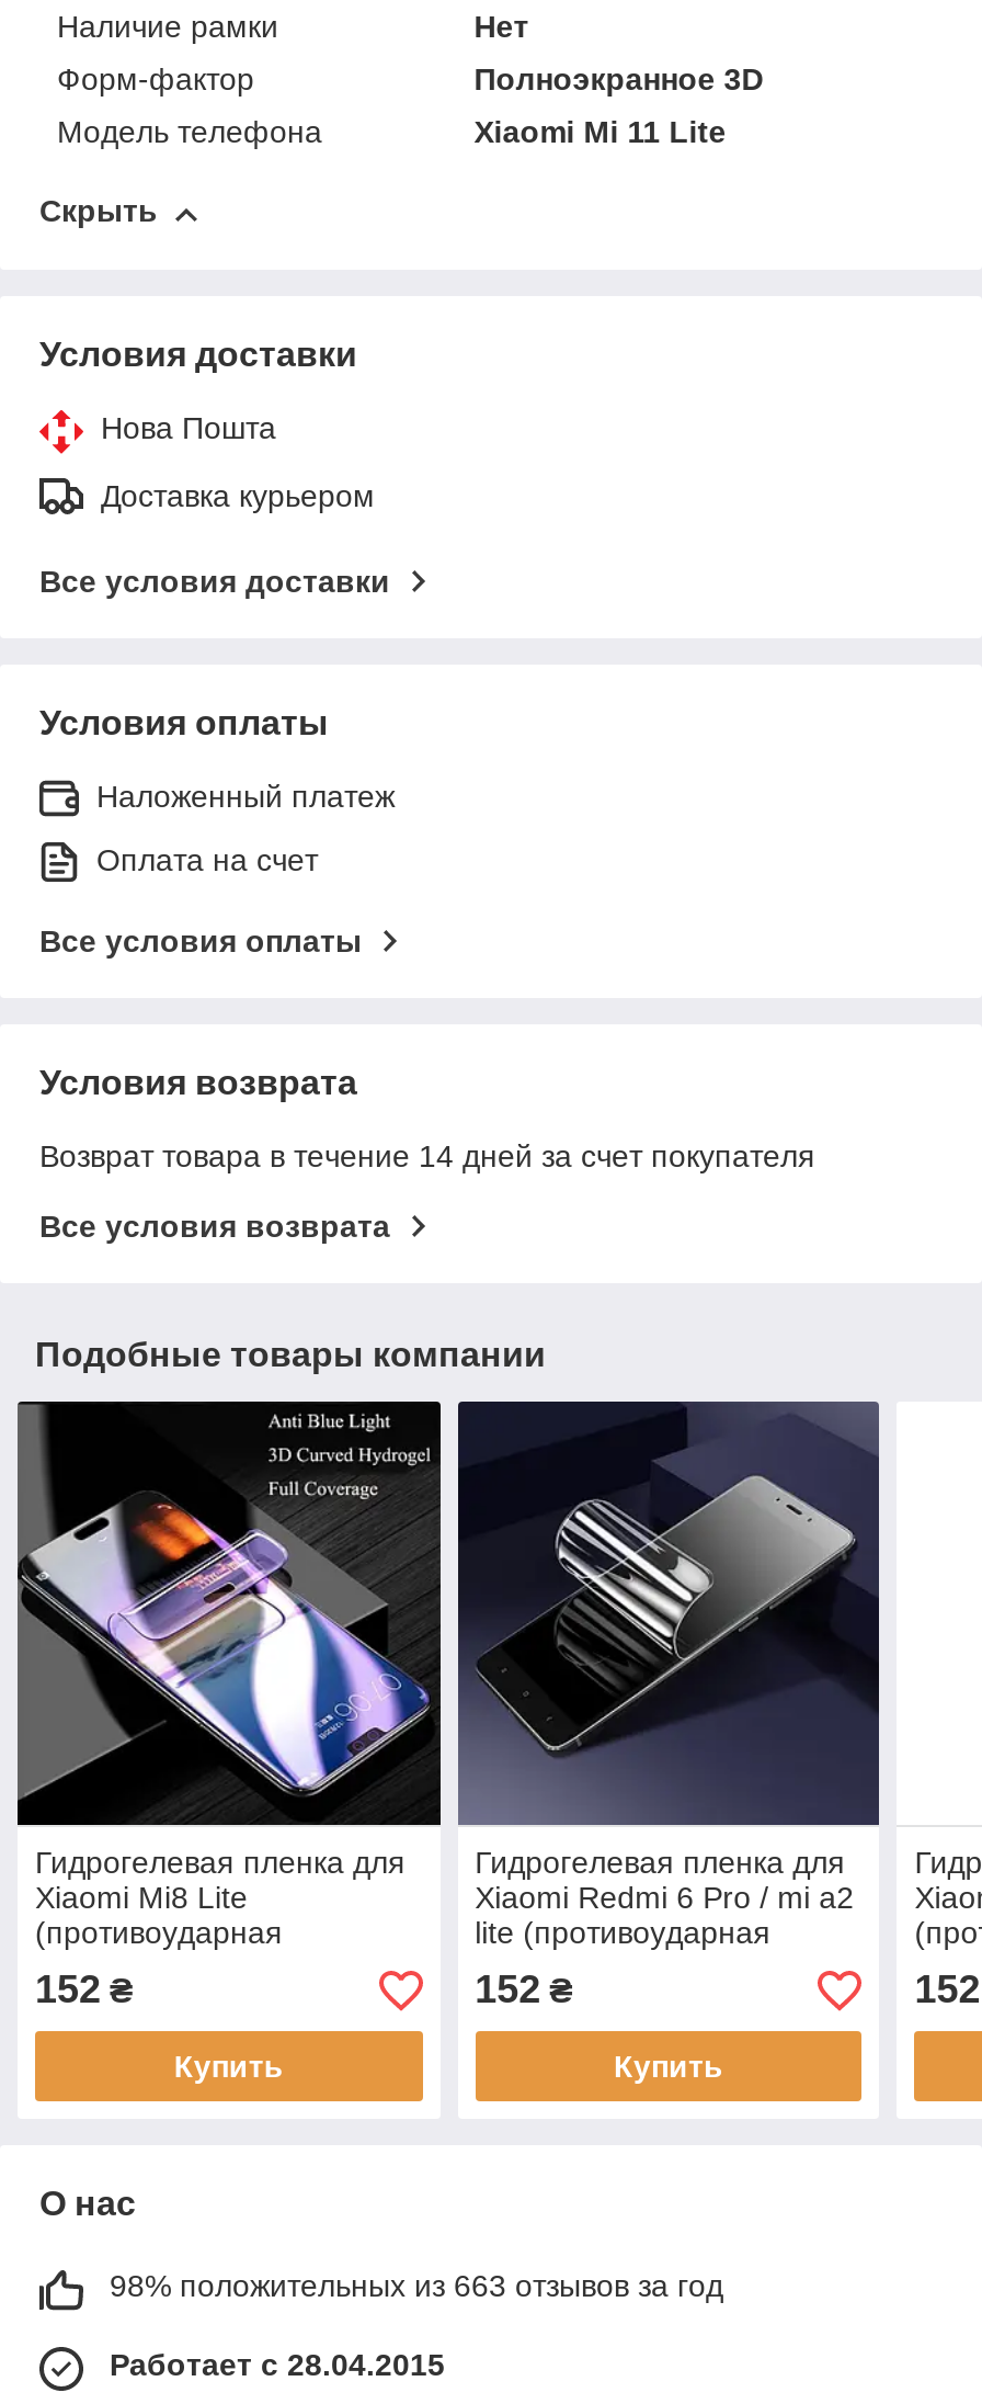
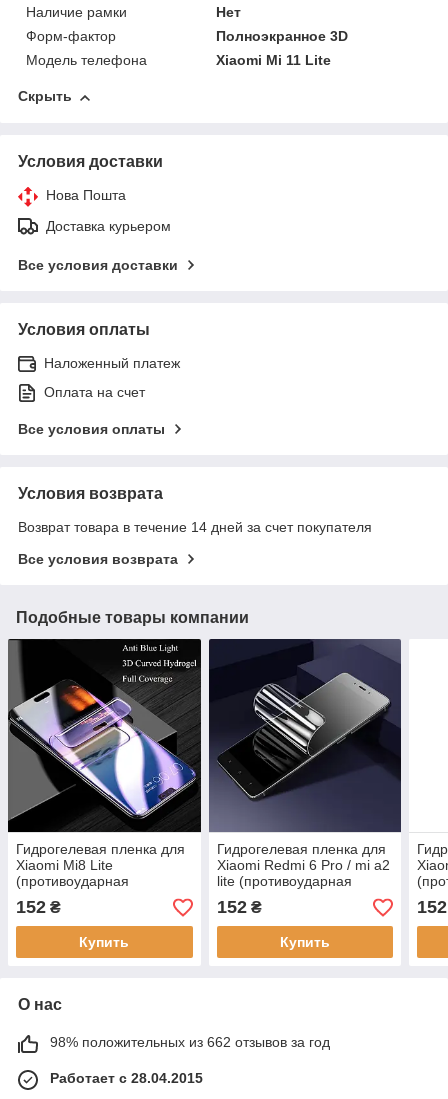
[110,2268,723,2303] 98% положительных из 663 отзывов за год -> [50,1034,330,1050] 98% положительных из 662 отзывов за год

